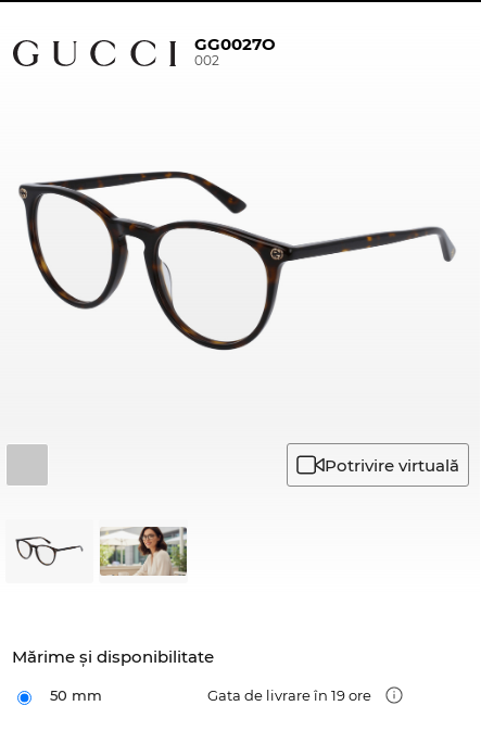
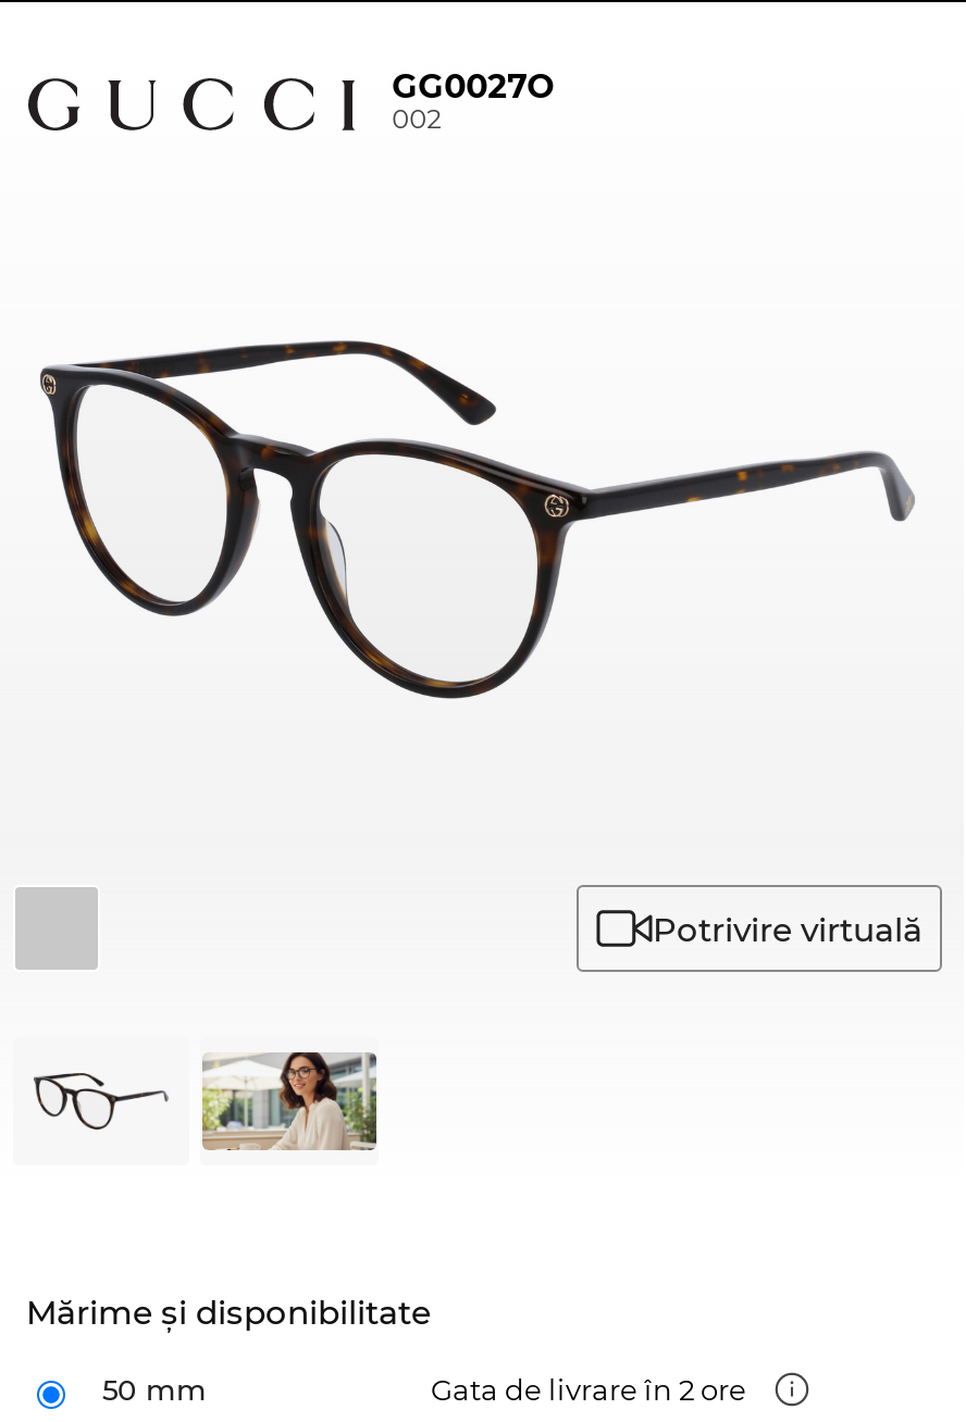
[207,686,375,703] Gata de livrare în 19 ore -> [431,1371,753,1406] Gata de livrare în 2 ore

